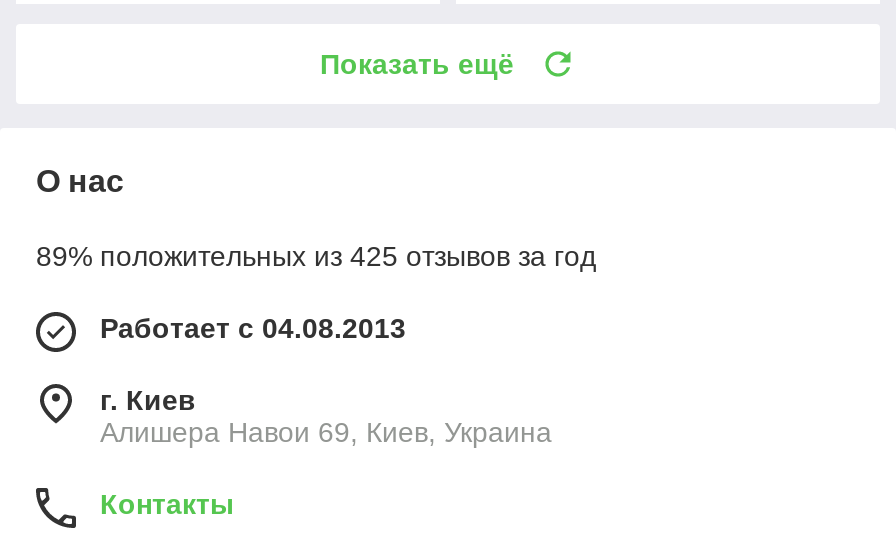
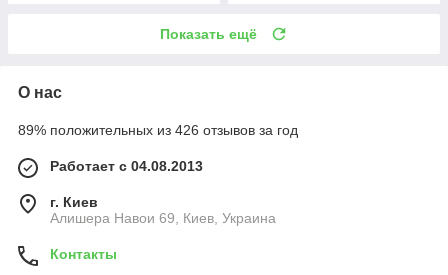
[36,241,596,273] 89% положительных из 425 отзывов за год -> [18,122,298,138] 89% положительных из 426 отзывов за год

